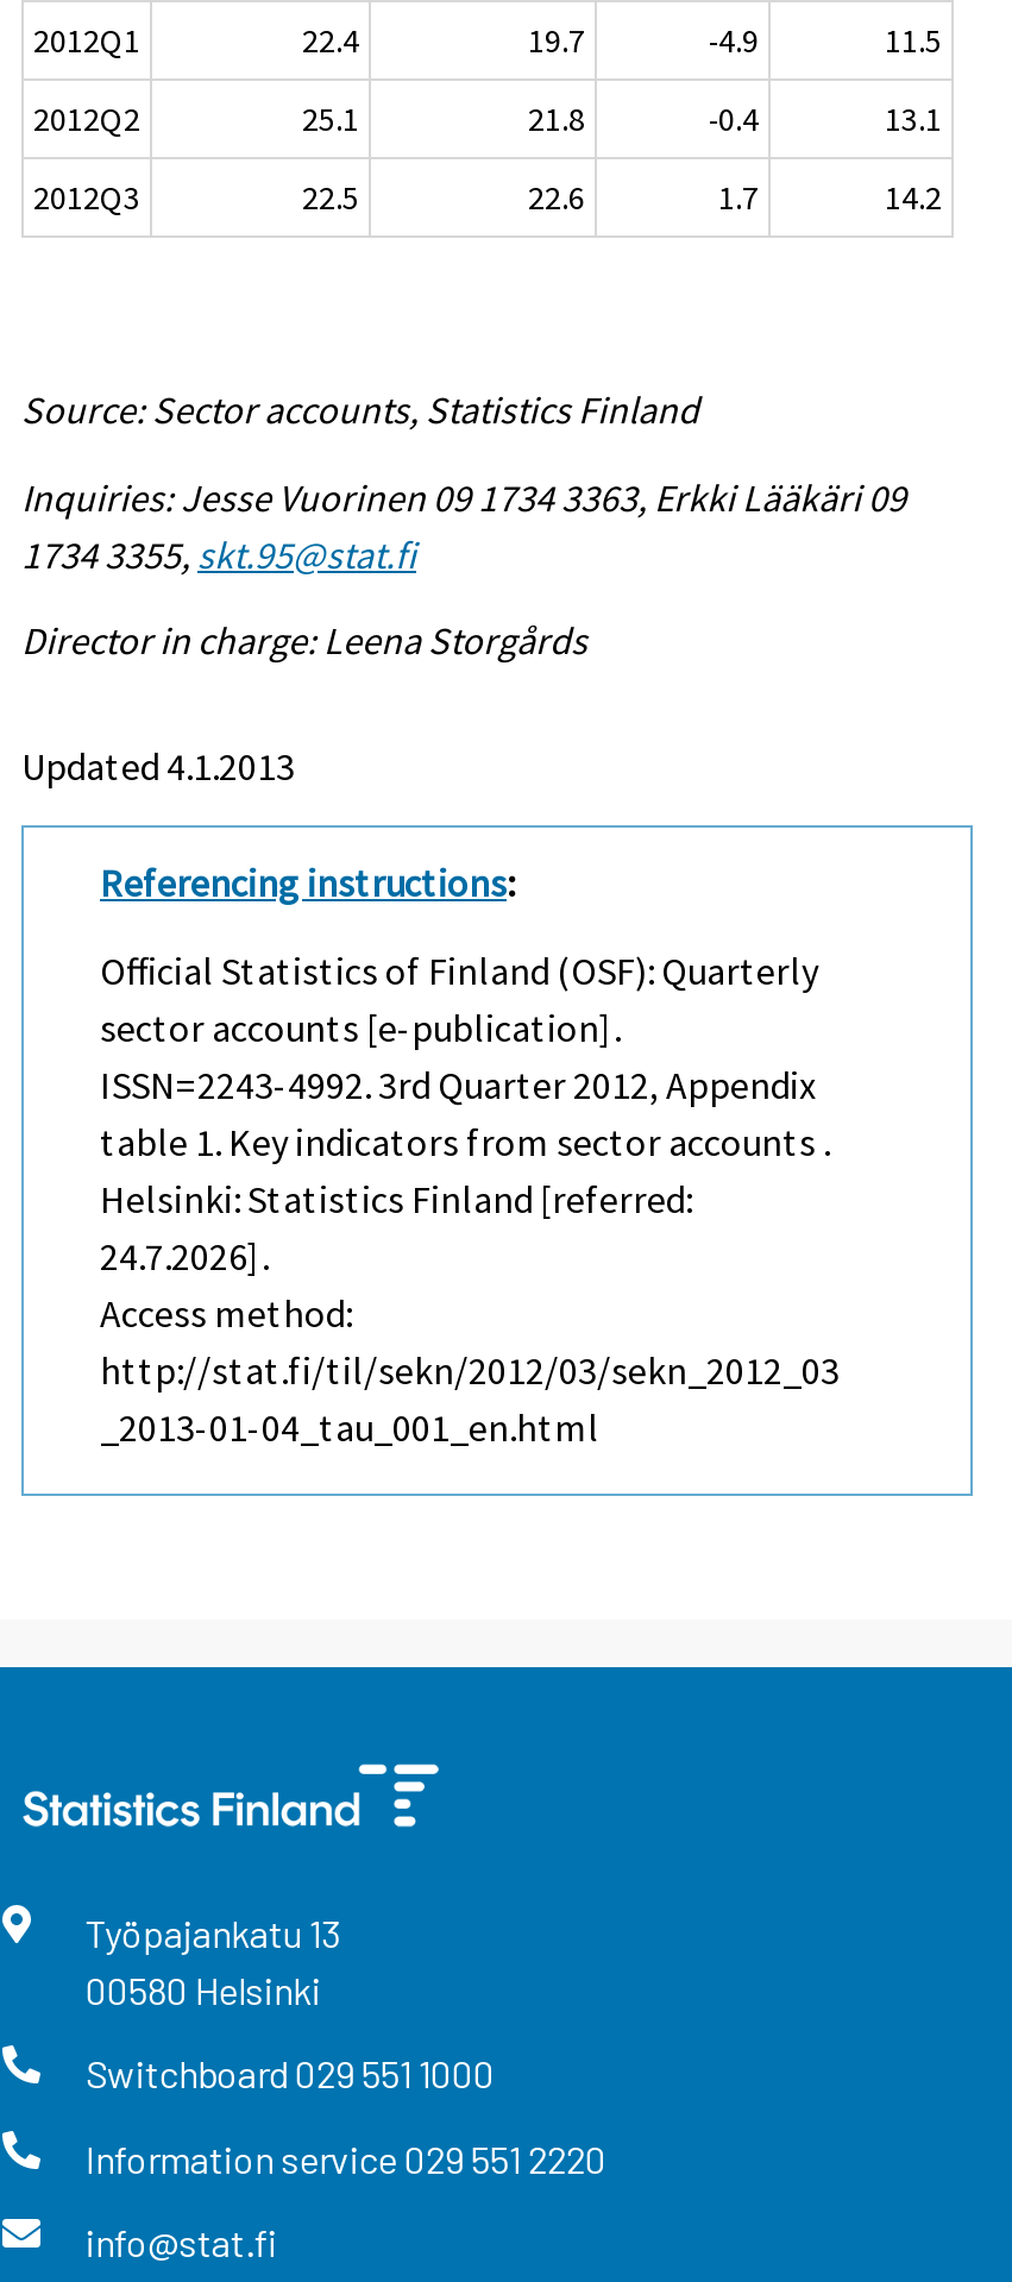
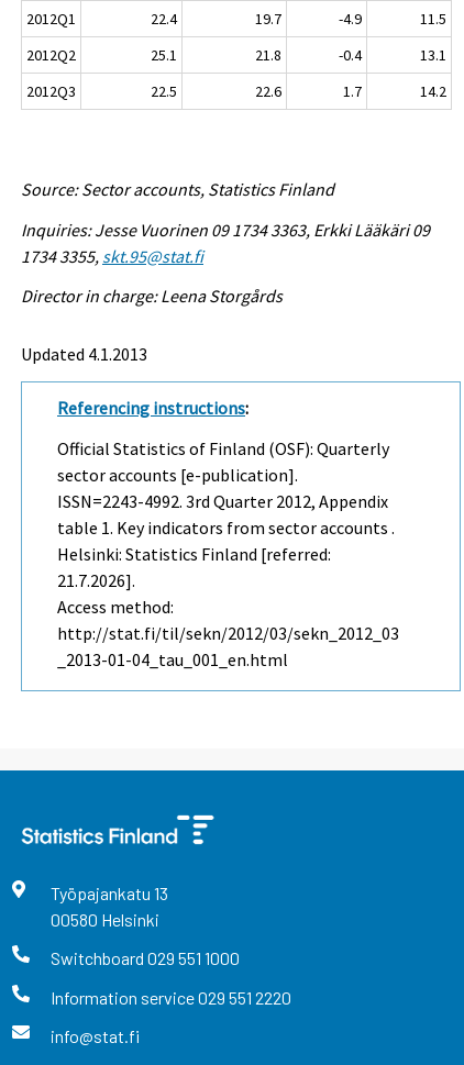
[100,1232,269,1280] 24.7.2026]. -> [57,570,135,592] 21.7.2026].

